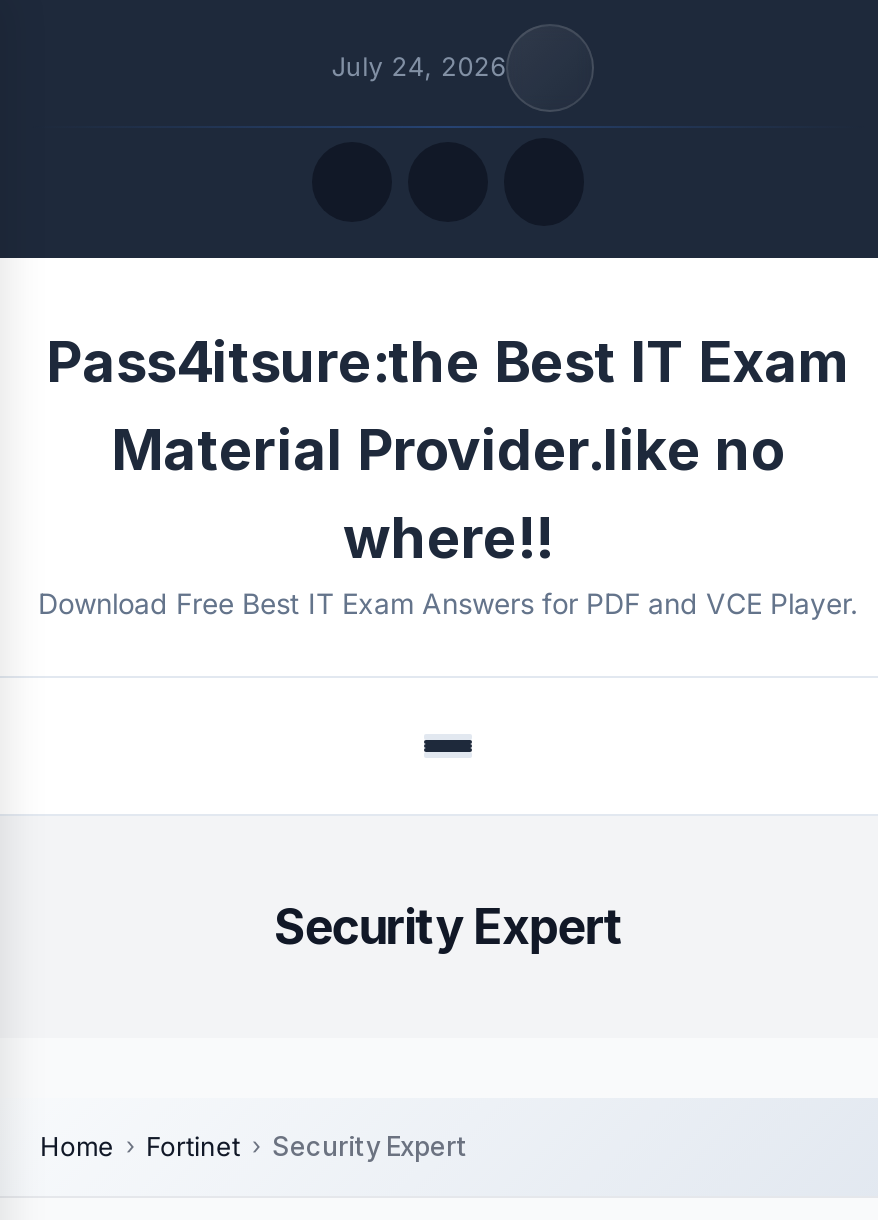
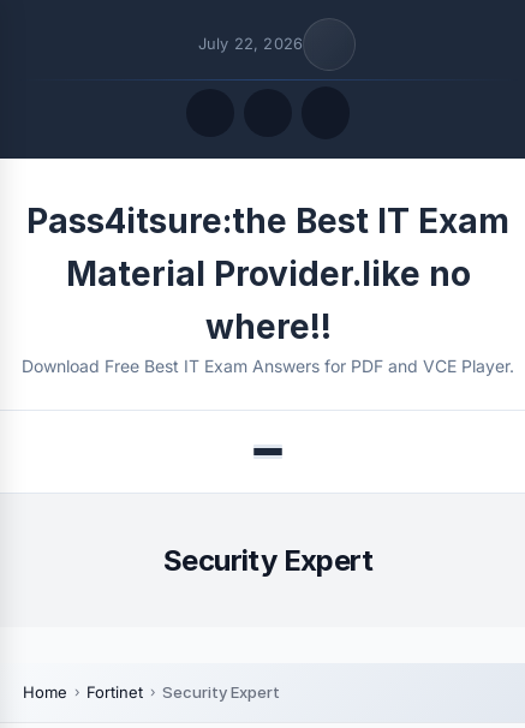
[331,52,507,82] July 24, 2026 -> [198,35,303,53] July 22, 2026

